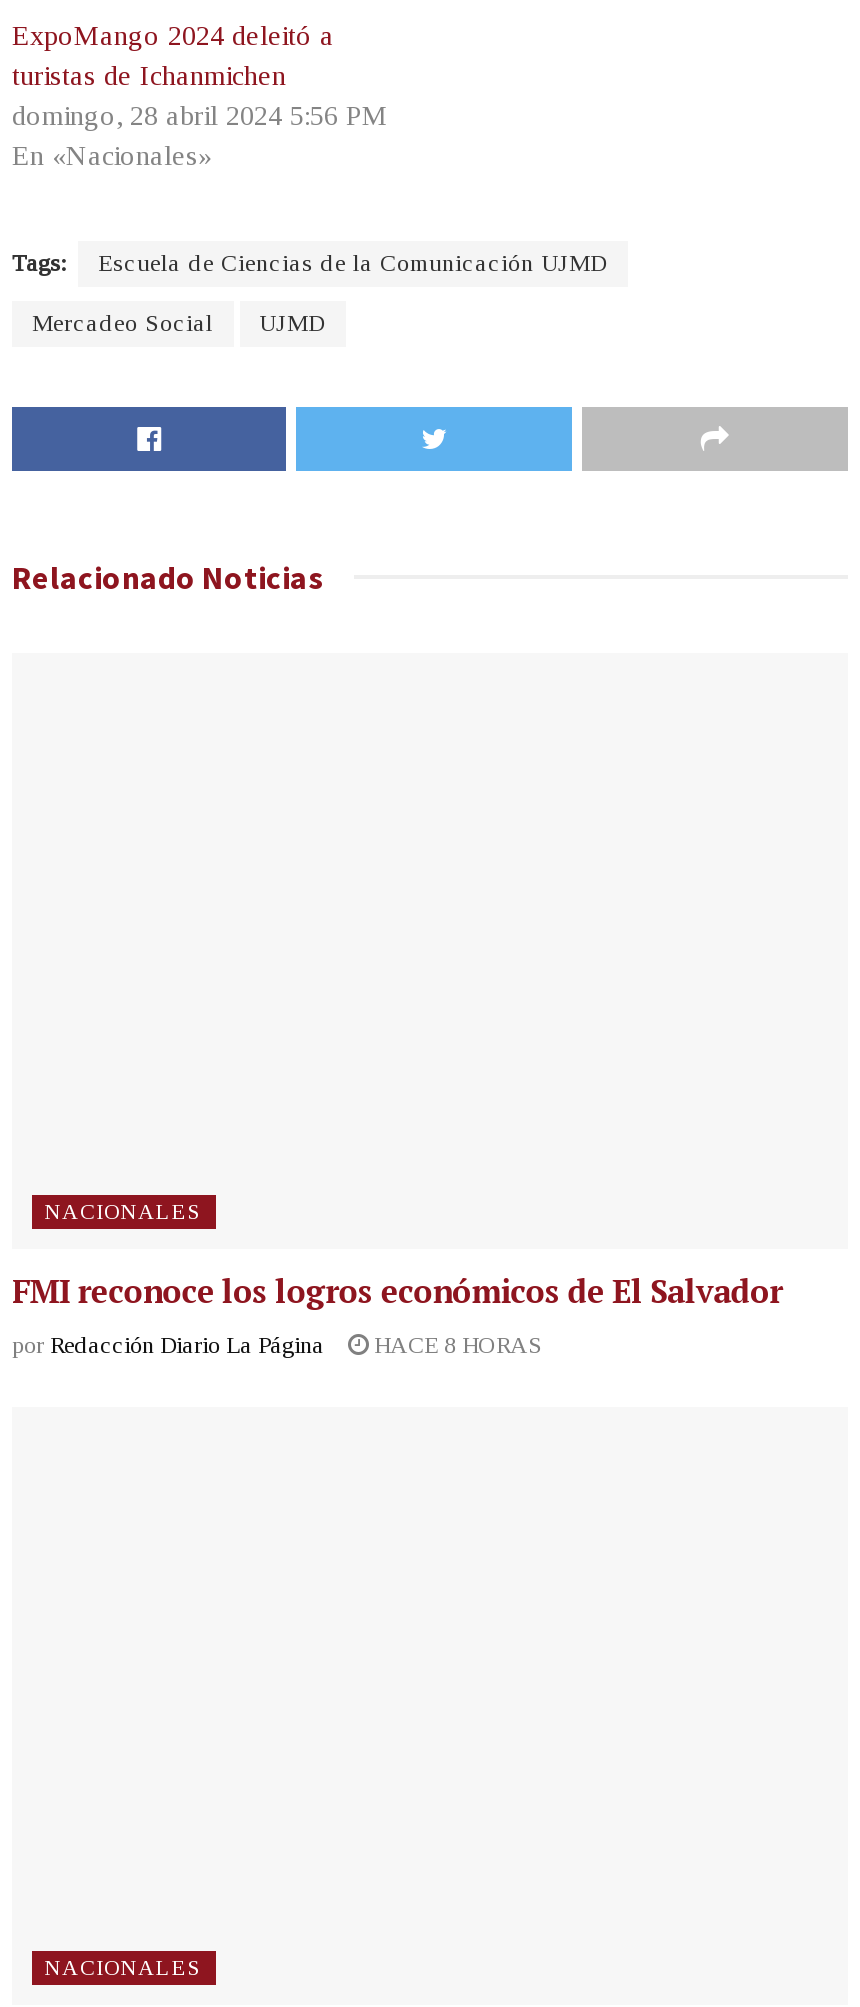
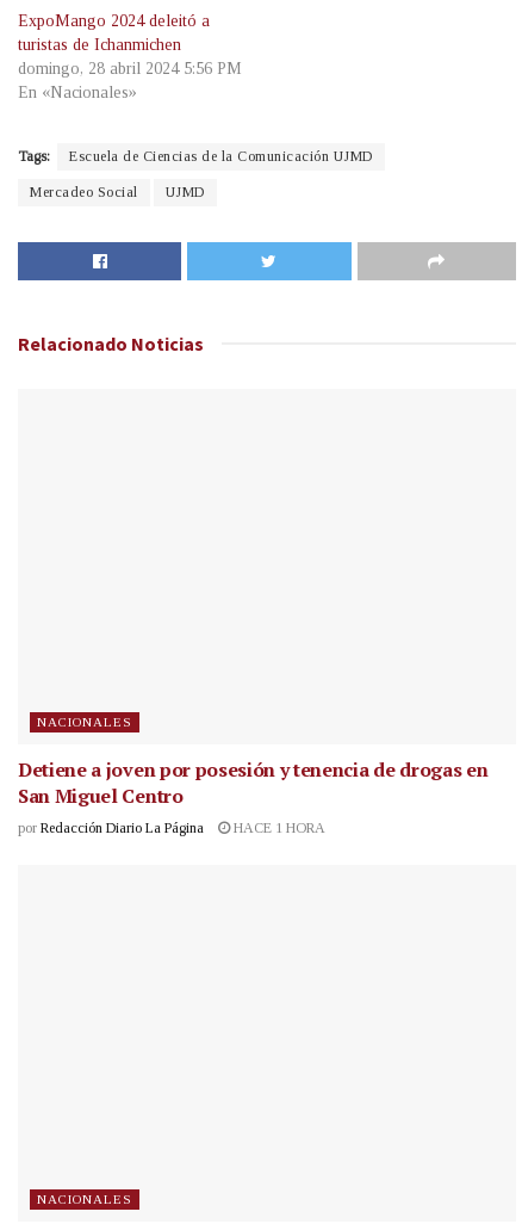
[12,1270,783,1314] FMI reconoce los logros económicos de El Salvador -> [18,757,488,809] Detiene a joven por posesión y tenencia de drogas en | San Miguel Centro
[12,1332,542,1360] por Redacción Diario La Página HACE 8 HORAS -> [18,820,325,837] por Redacción Diario La Página HACE 1 HORA

